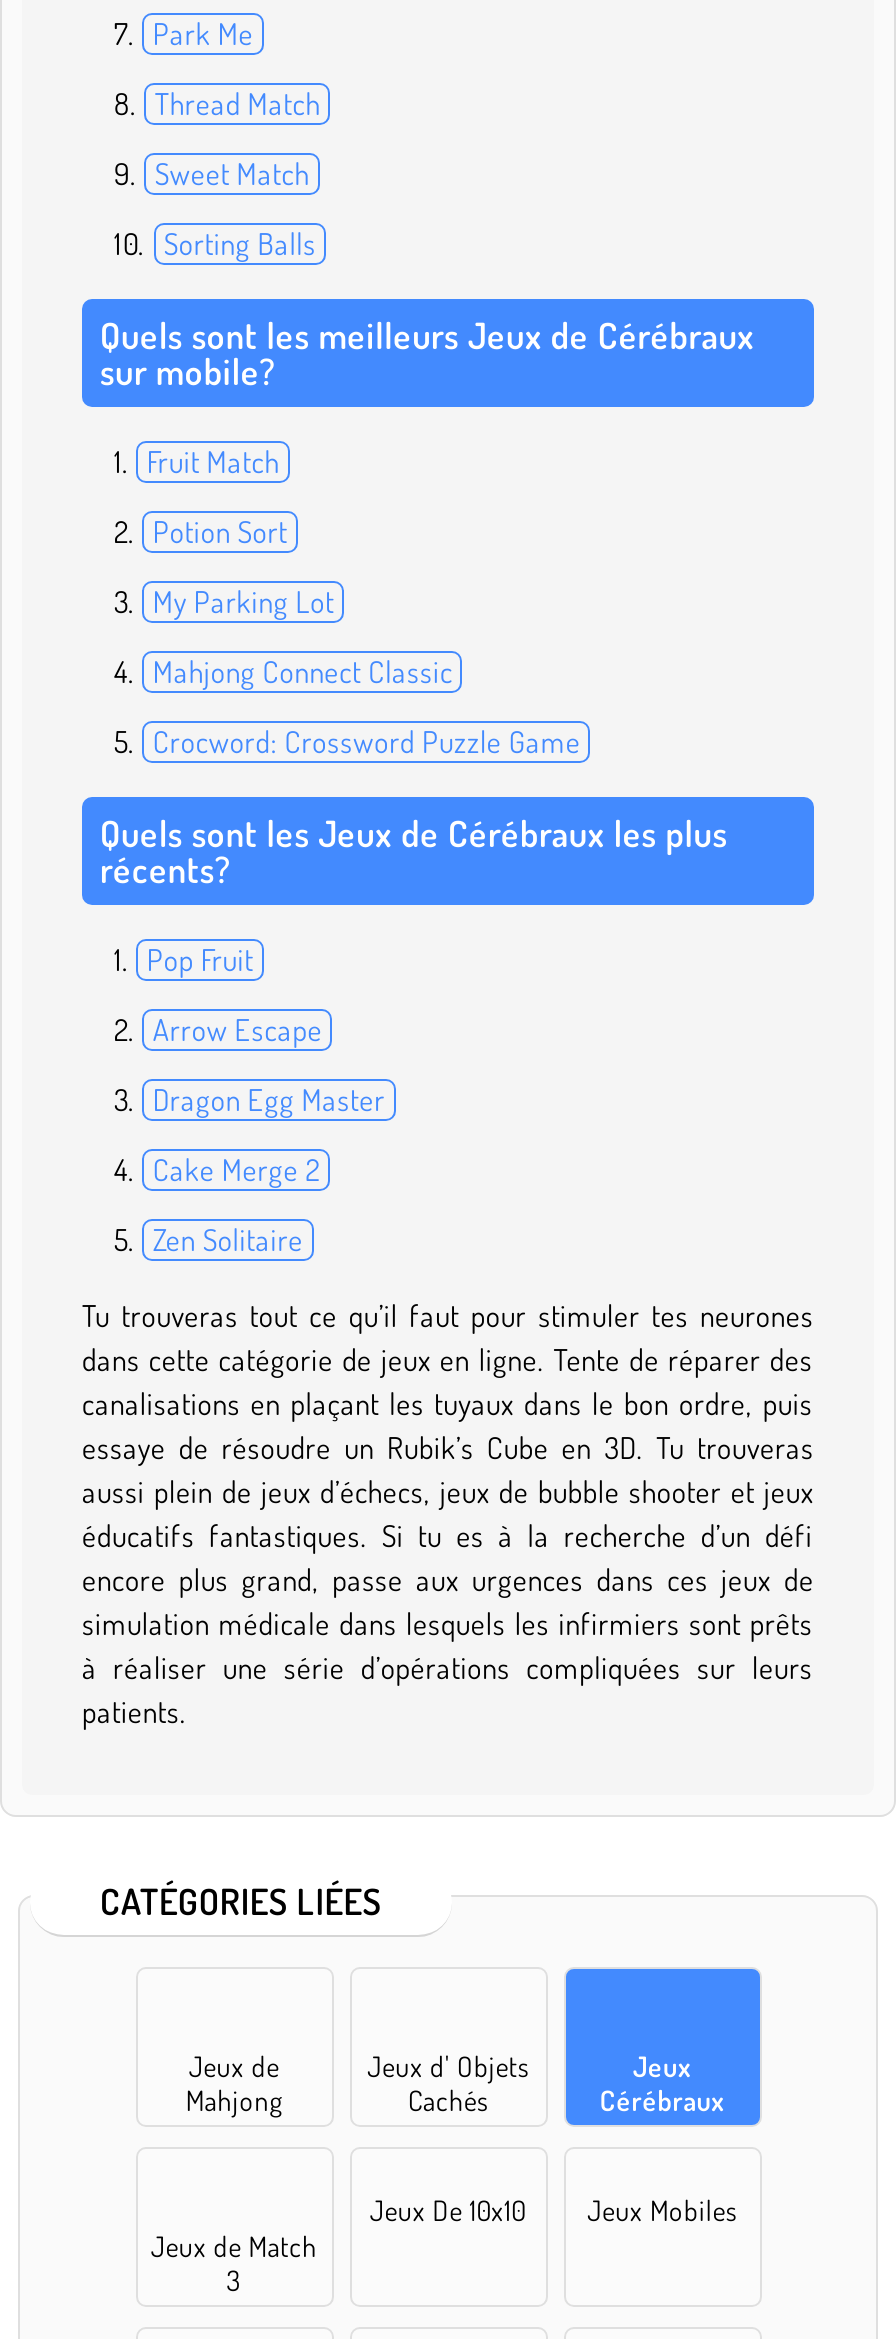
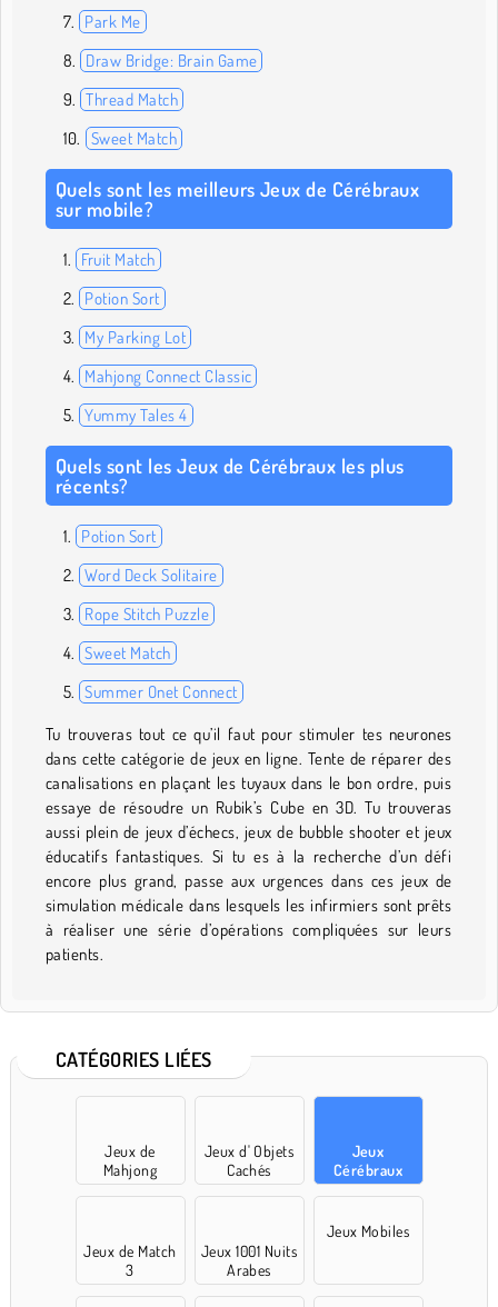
none -> [86,50,257,71] Draw Bridge: Brain Game
moved [155,86,320,194] -> [86,89,178,149]: Thread Match | Sweet Match
[164,226,316,264] Sorting Balls -> none
[153,724,581,762] Crocword: Crossword Puzzle Game -> [85,405,188,426] Yummy Tales 4
[147,942,253,980] Pop Fruit -> [82,526,156,547] Potion Sort
[153,1012,322,1050] Arrow Escape -> [85,565,217,586] Word Deck Solitaire
[153,1082,385,1120] Dragon Egg Master -> [85,604,209,625] Rope Stitch Puzzle
[153,1152,320,1190] Cake Merge 2 -> [85,643,171,664] Sweet Match
[153,1222,303,1260] Zen Solitaire -> [85,682,237,703] Summer Onet Connect
[370,2194,526,2228] Jeux De 10x10 -> [201,1242,297,1280] Jeux 1001 Nuits | Arabes

